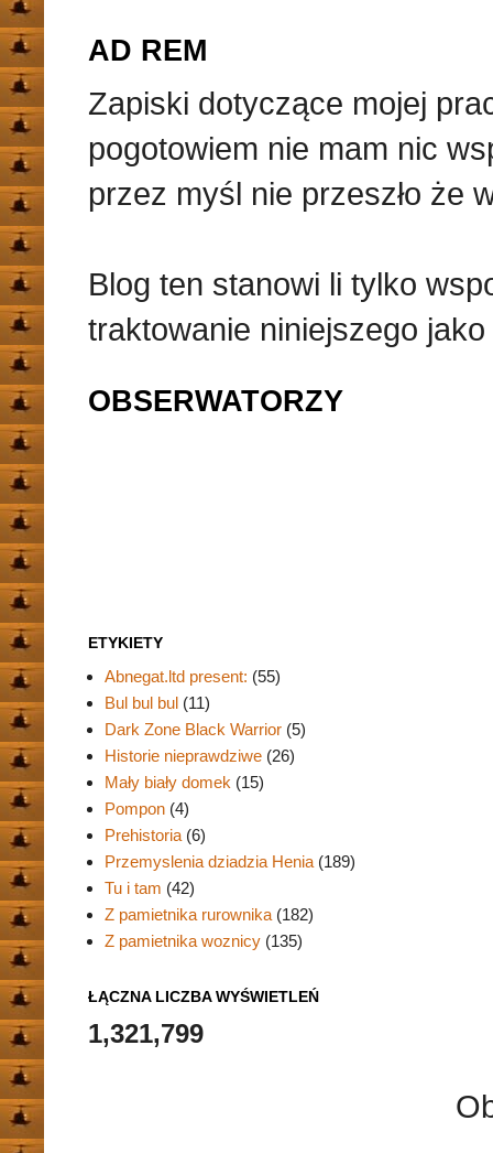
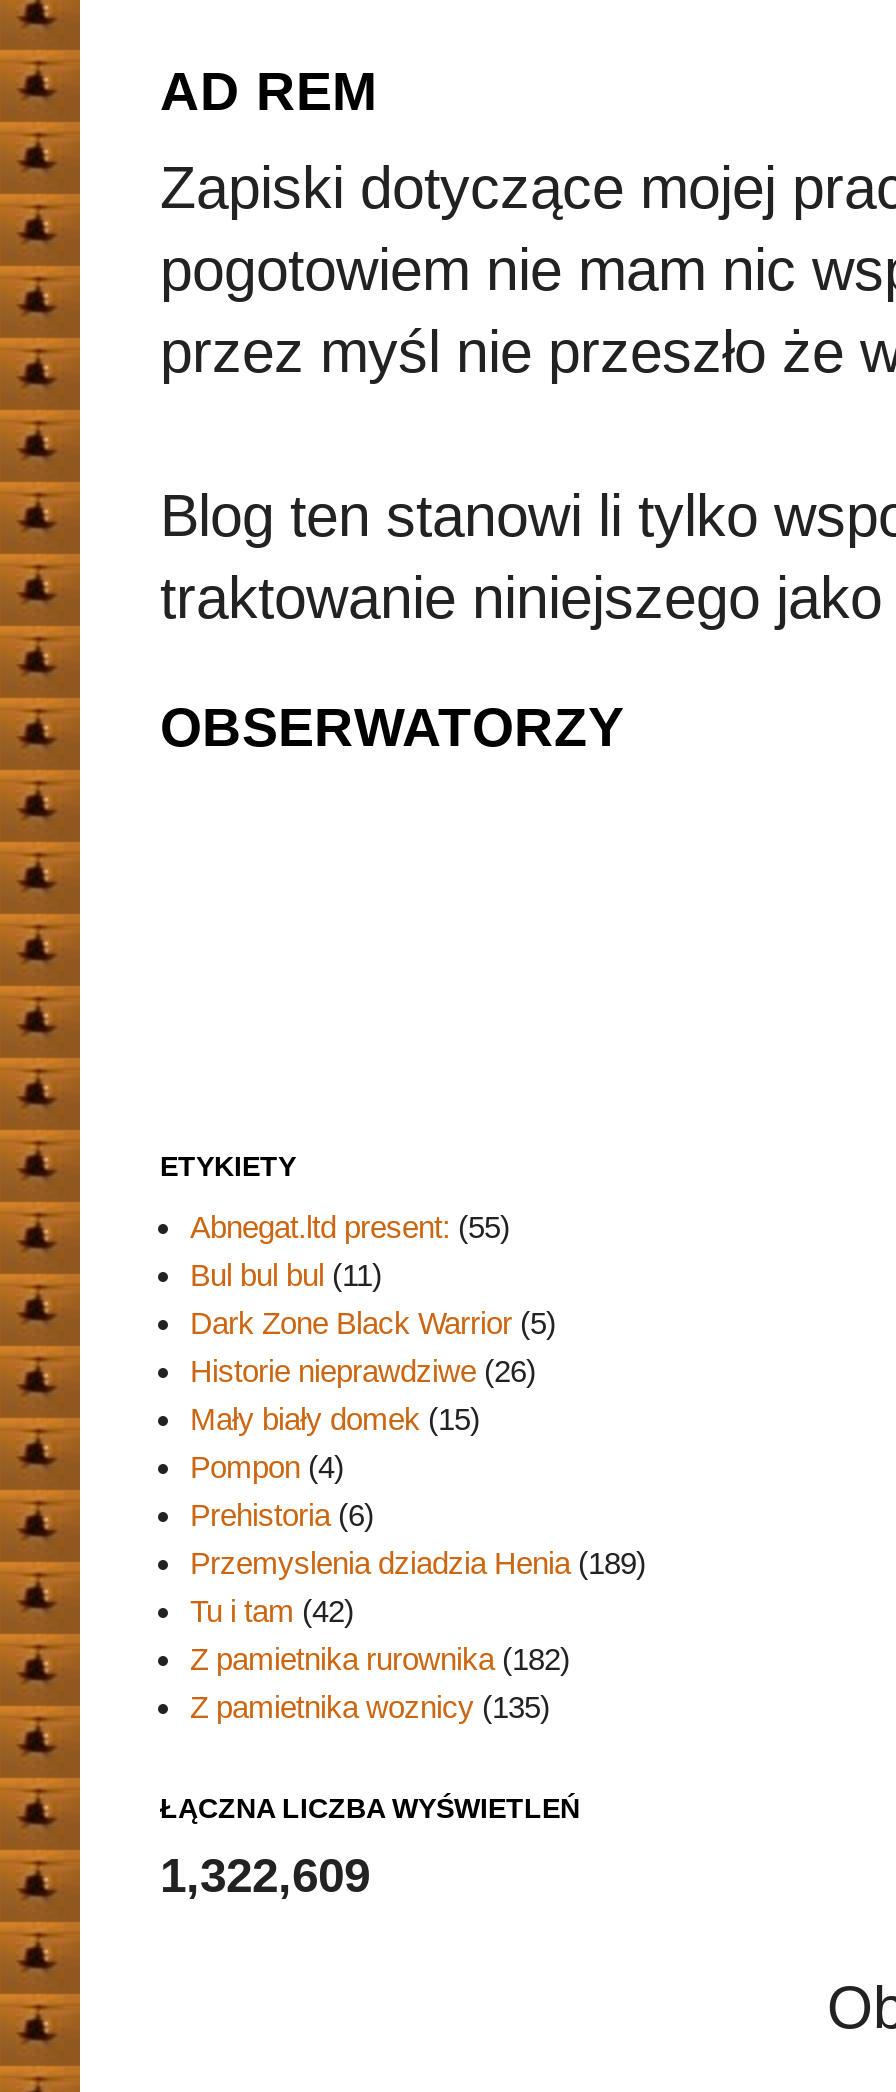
[88,1018,204,1048] 1,321,799 -> [160,1847,370,1901] 1,322,609

